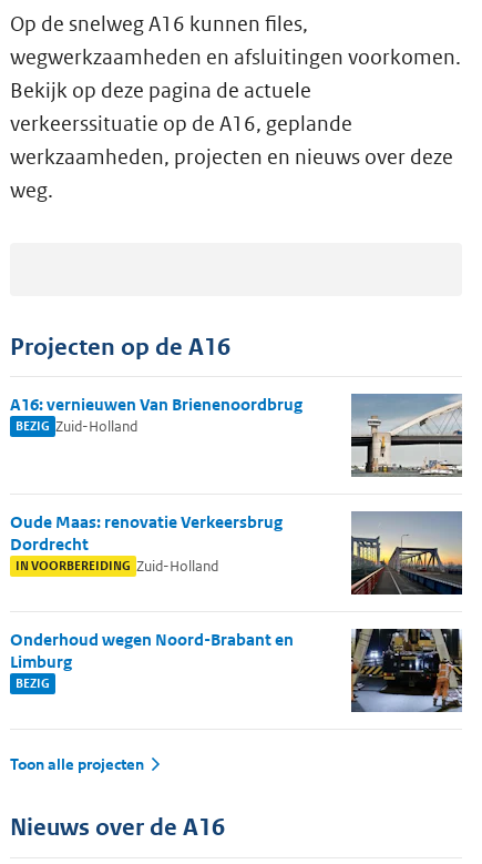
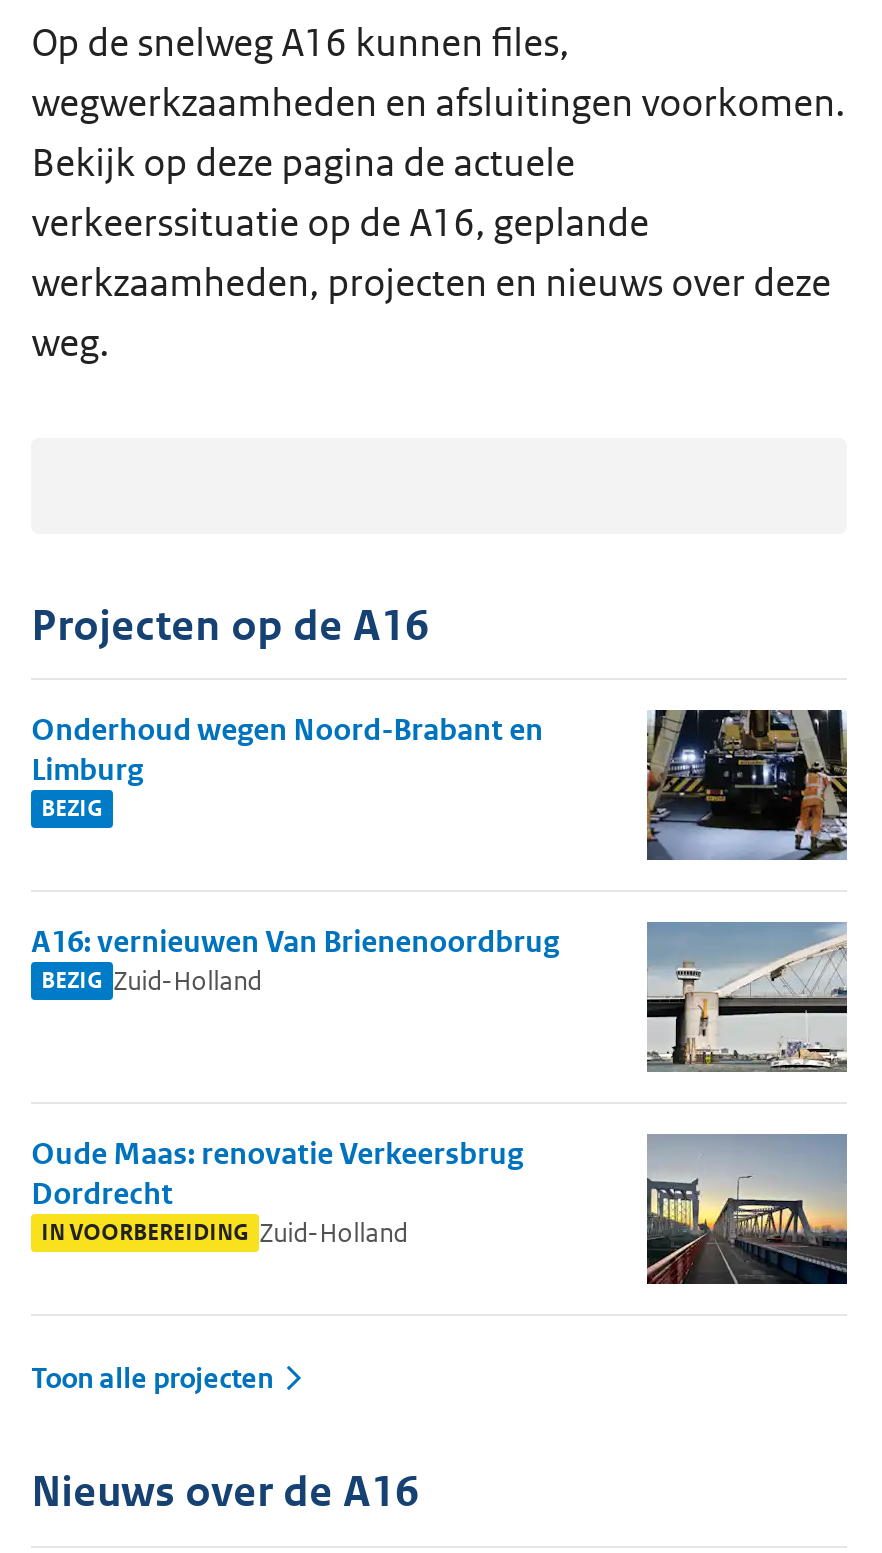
moved [10,394,303,575] -> [31,922,559,1250]: A16: vernieuwen Van Brienenoordbrug | BEZIG Zuid-Holland | Oude Maas: renovatie Verkeersbrug | Dordrecht | IN VOORBEREIDING Zuid-Holland
moved [10,629,294,692] -> [31,710,543,824]: Onderhoud wegen Noord-Brabant en | Limburg | BEZIG

